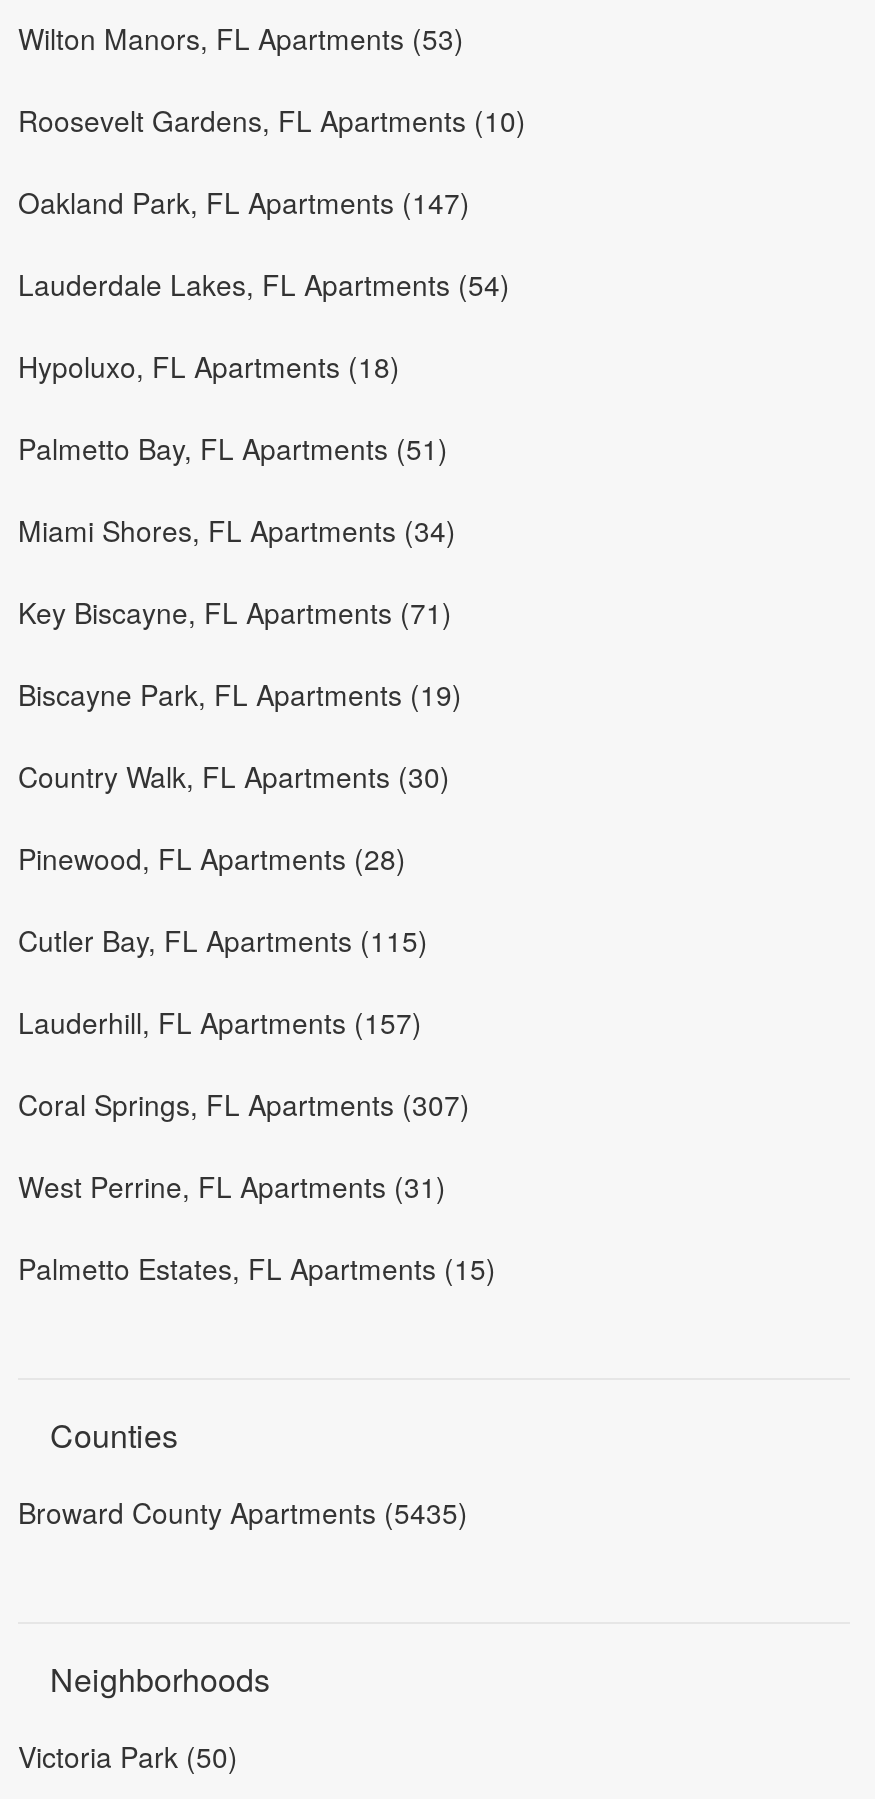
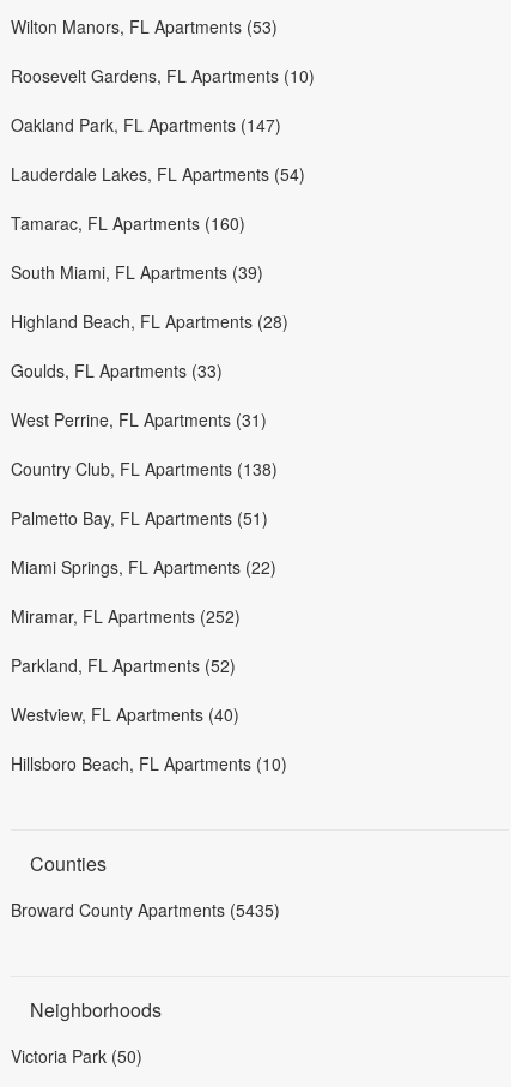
[18,345,470,1123] Hypoluxo, FL Apartments (18) | Miami Shores, FL Apartments (34) | Key Biscayne, FL Apartments (71) | Biscayne Park, FL Apartments (19) | Country Walk, FL Apartments (30) | Pinewood, FL Apartments (28) | Cutler Bay, FL Apartments (115) | Lauderhill, FL Apartments (157) | Coral Springs, FL Apartments (307) -> [11,210,288,382] Tamarac, FL Apartments (160) | South Miami, FL Apartments (39) | Highland Beach, FL Apartments (28) | Goulds, FL Apartments (33)
moved [18,427,448,467] -> [11,505,268,529]: Palmetto Bay, FL Apartments (51)
moved [18,1165,446,1205] -> [11,407,267,431]: West Perrine, FL Apartments (31)
[18,1247,496,1287] Palmetto Estates, FL Apartments (15) -> [11,456,287,775] Country Club, FL Apartments (138) | Miami Springs, FL Apartments (22) | Miramar, FL Apartments (252) | Parkland, FL Apartments (52) | Westview, FL Apartments (40) | Hillsboro Beach, FL Apartments (10)

